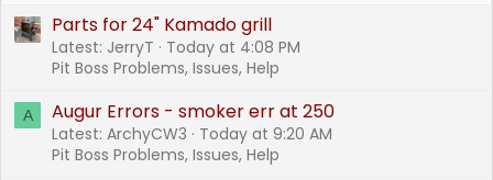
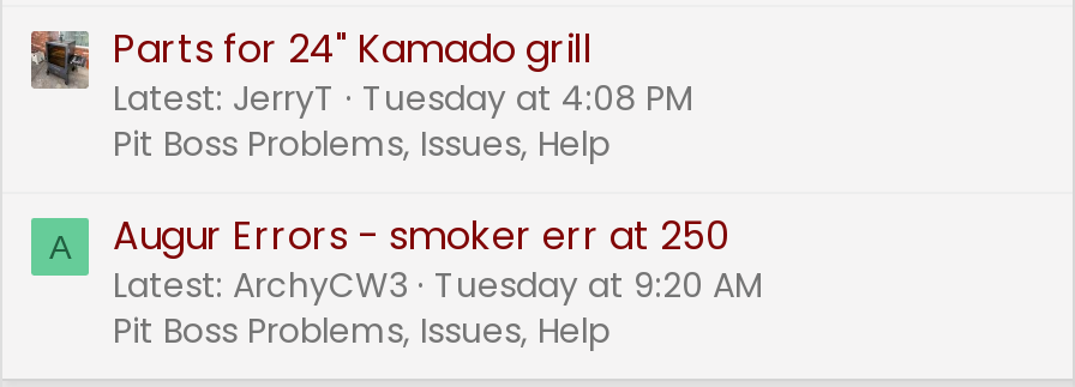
[52,37,300,59] Latest: JerryT Today at 4:08 PM -> [113,74,693,122] Latest: JerryT Tuesday at 4:08 PM
[52,122,332,144] Latest: ArchyCW3 Today at 9:20 AM -> [113,261,763,309] Latest: ArchyCW3 Tuesday at 9:20 AM

